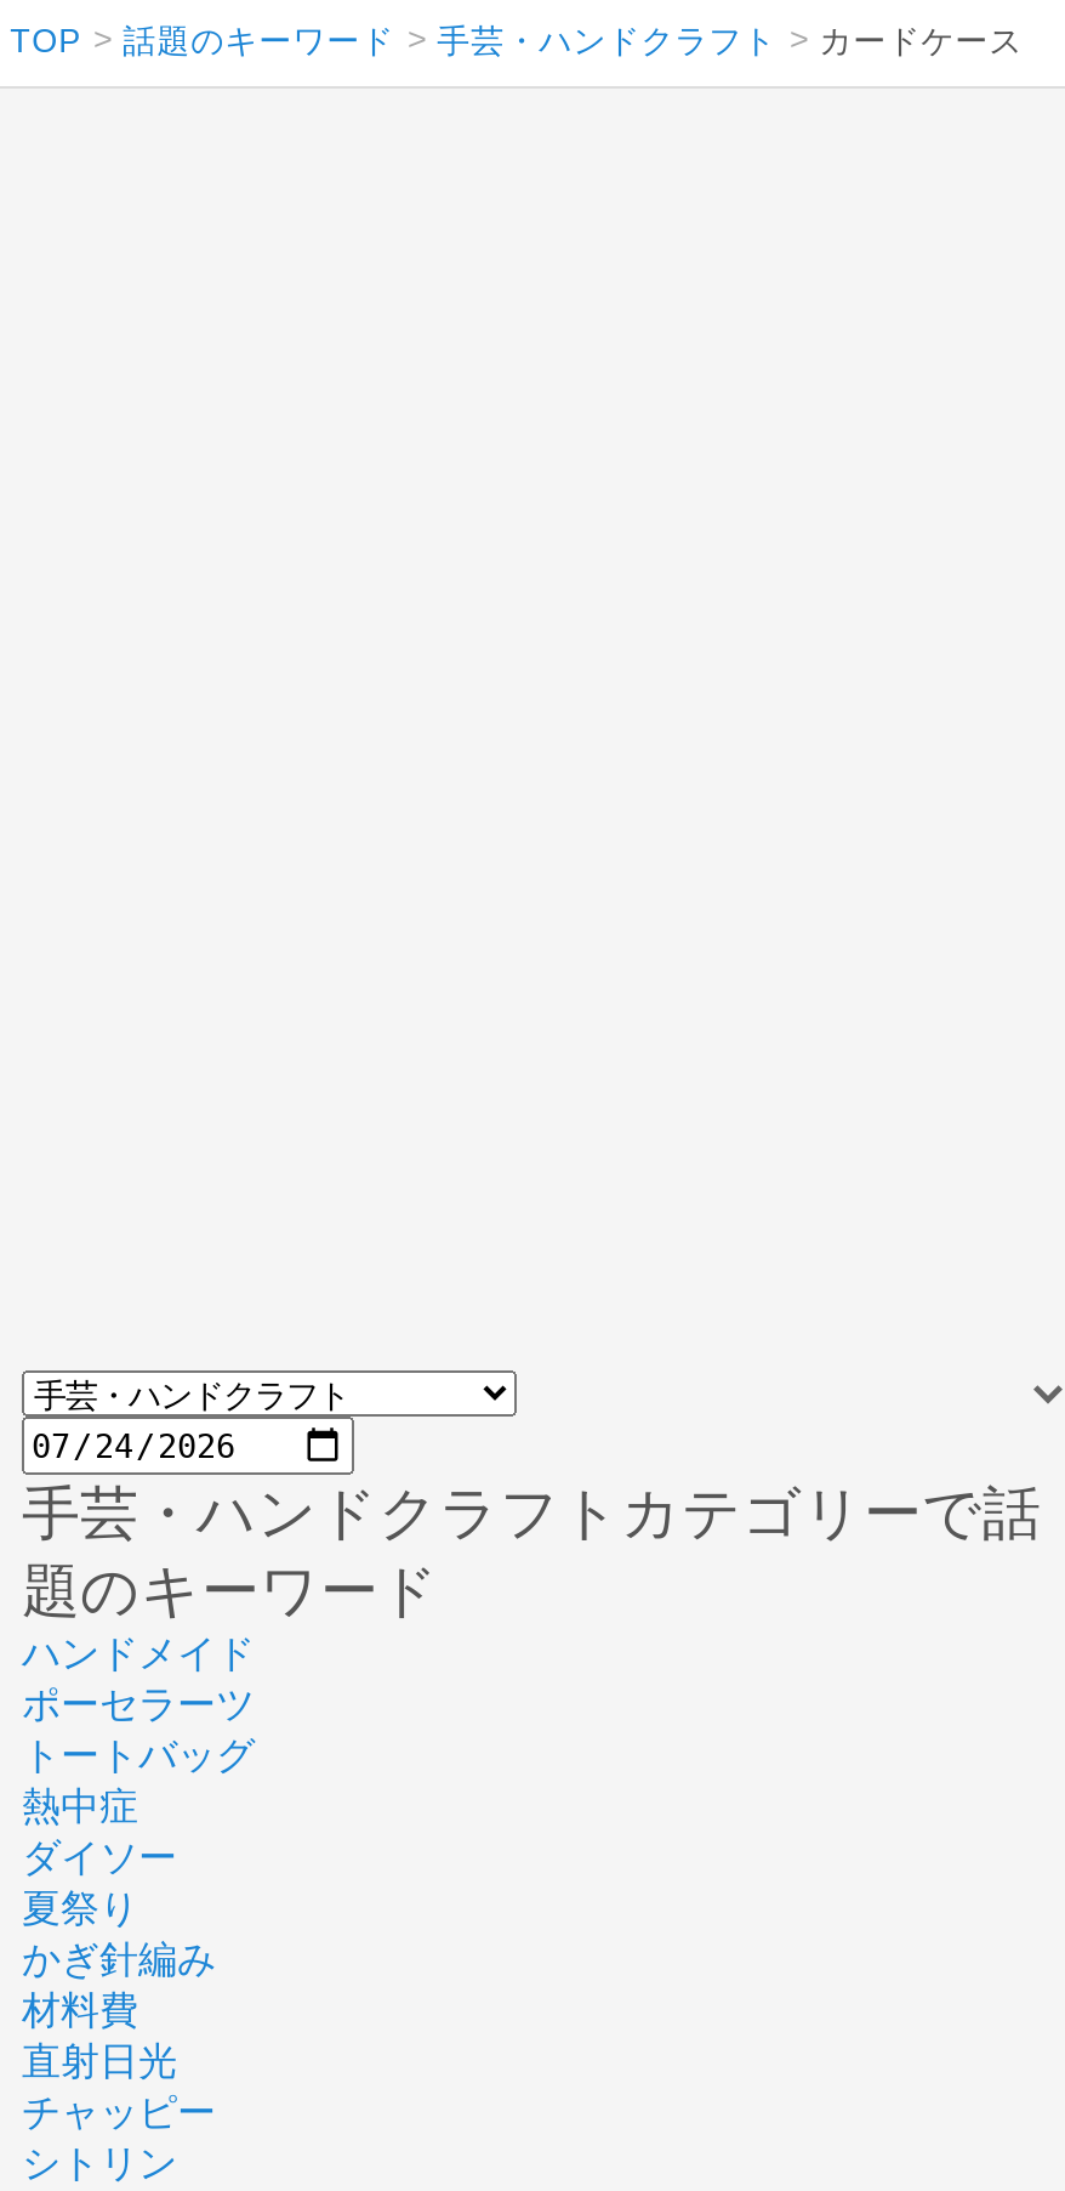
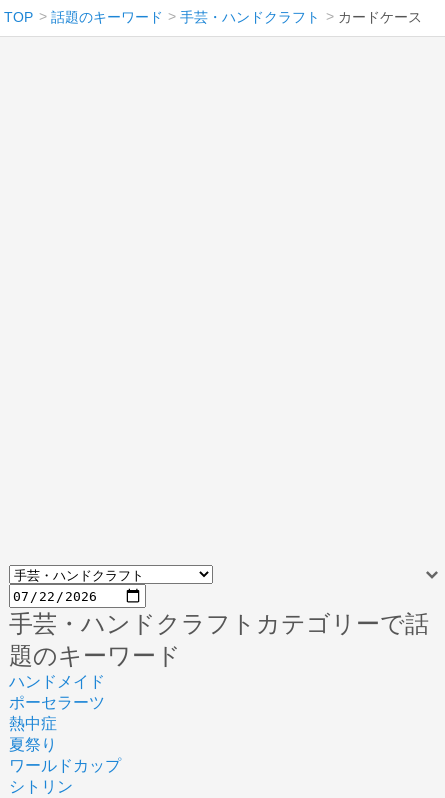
[22,1735,255,1777] トートバッグ -> none
[22,1837,177,1879] ダイソー -> none
[22,1939,216,2133] かぎ針編み | 材料費 | 直射日光 | チャッピー -> [9,757,121,774] ワールドカップ

